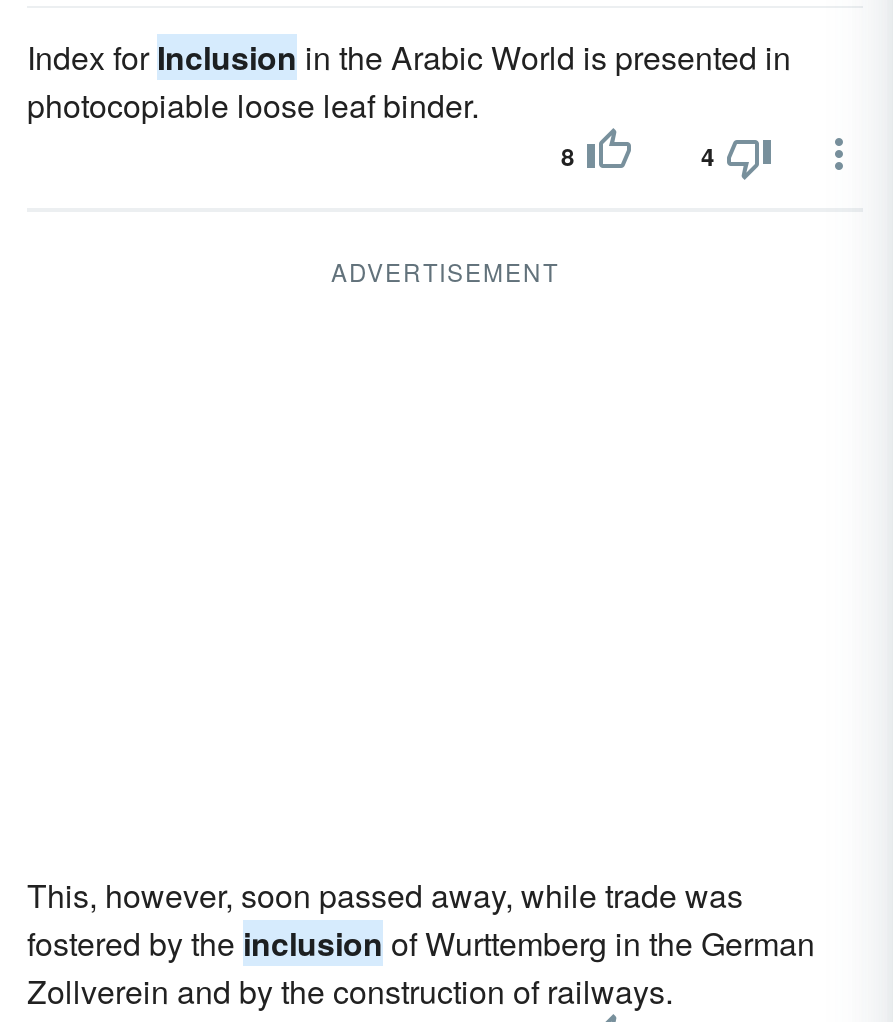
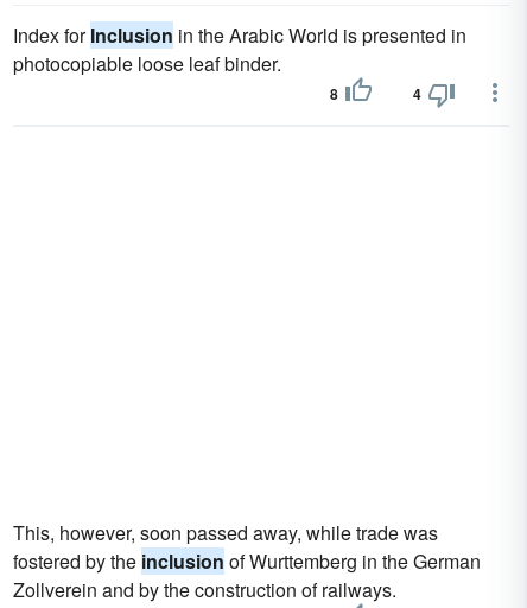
[331,254,559,288] ADVERTISEMENT -> none

